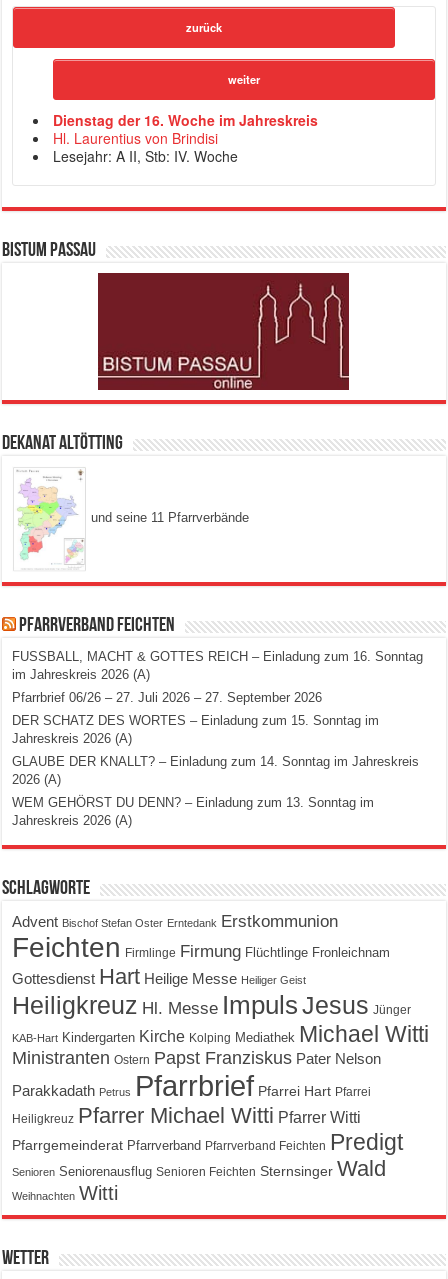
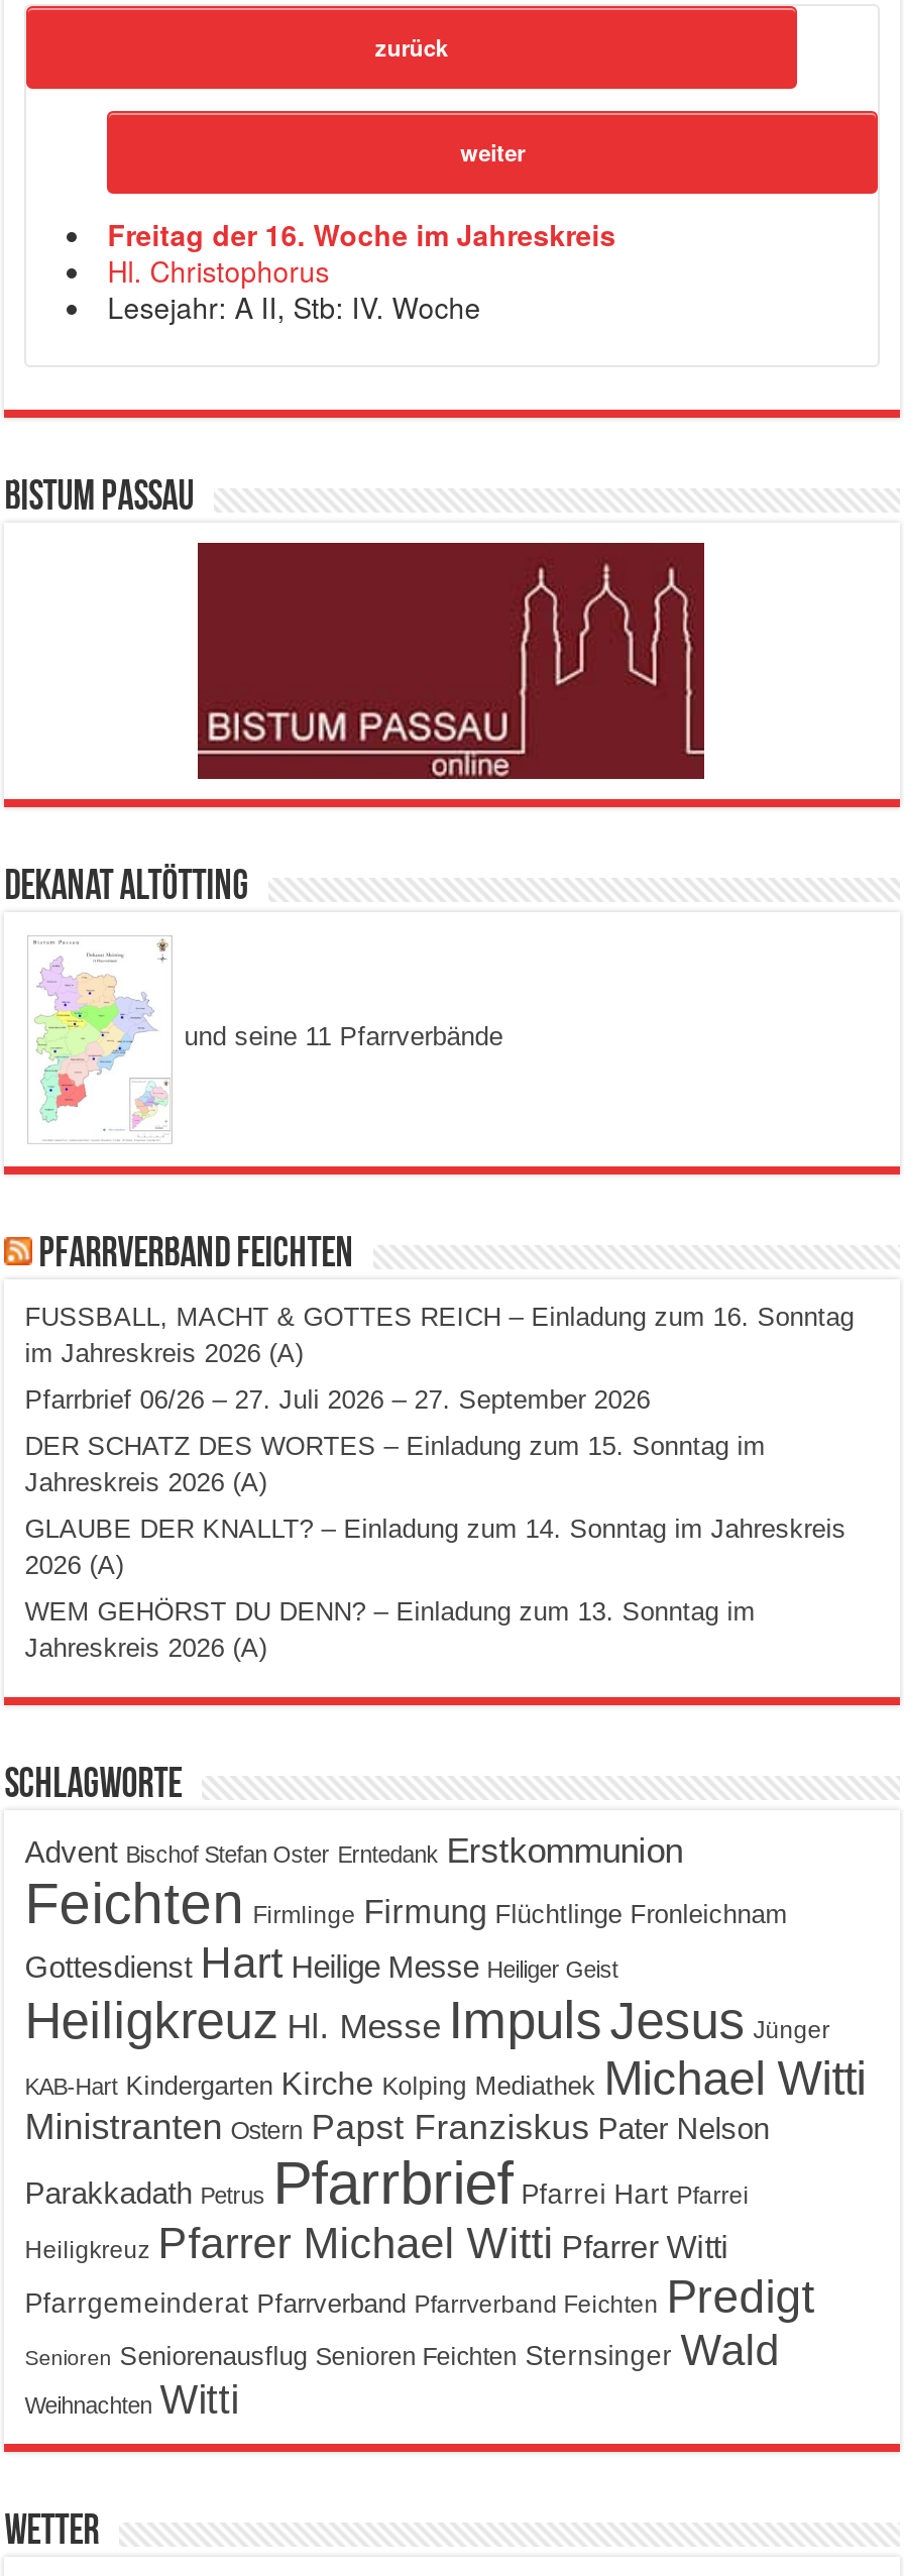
[53,110,318,148] Dienstag der 16. Woche im Jahreskreis | Hl. Laurentius von Brindisi -> [107,215,616,291] Freitag der 16. Woche im Jahreskreis | Hl. Christophorus

